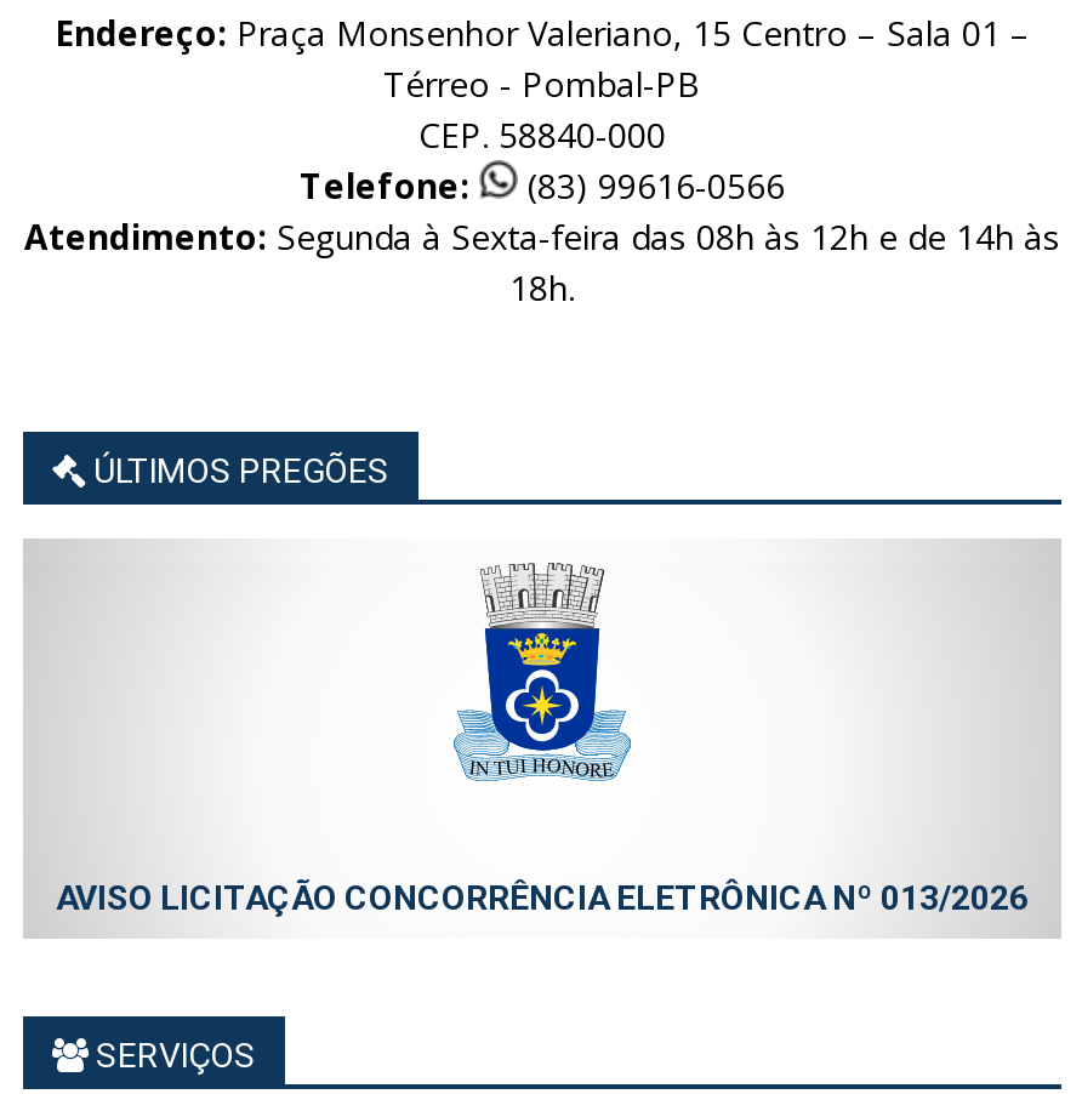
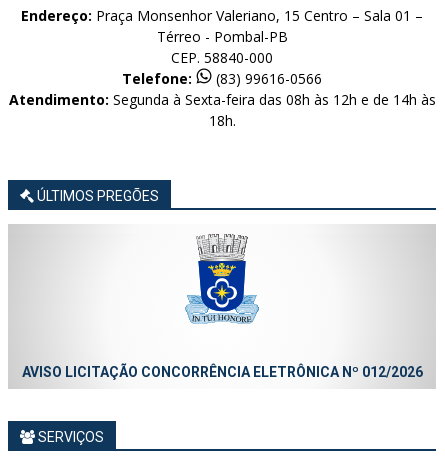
[56,879,1029,918] AVISO LICITAÇÃO CONCORRÊNCIA ELETRÔNICA Nº 013/2026 -> [21,364,422,380] AVISO LICITAÇÃO CONCORRÊNCIA ELETRÔNICA Nº 012/2026

